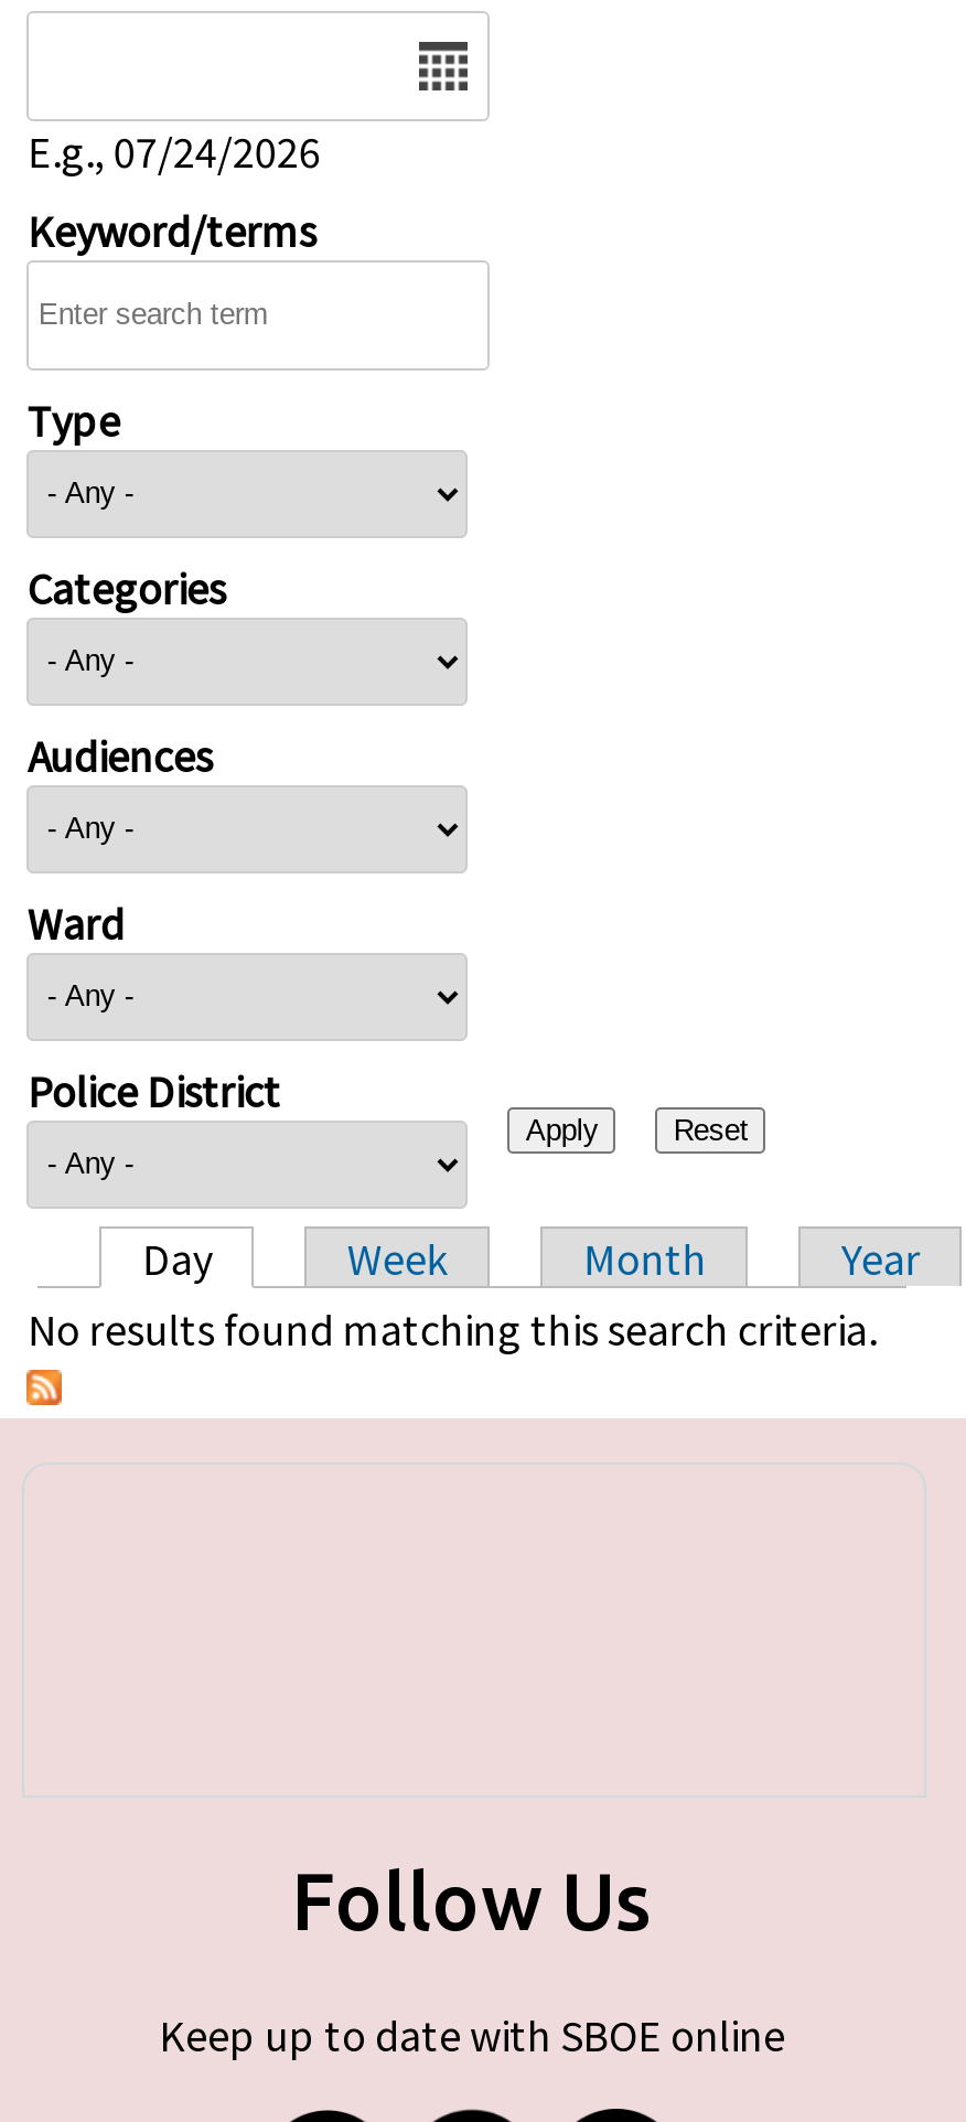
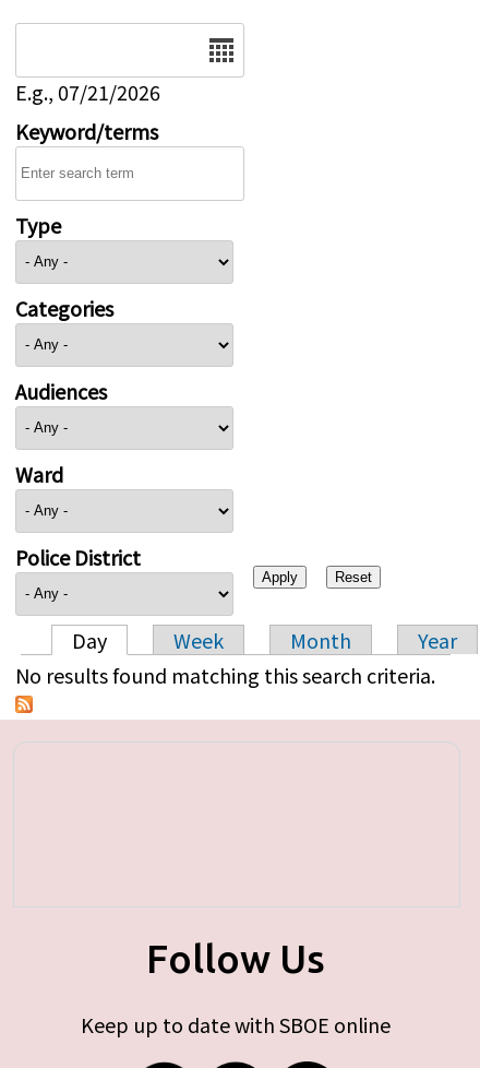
[27,120,321,178] E.g., 07/24/2026 -> [16,77,161,105] E.g., 07/21/2026

